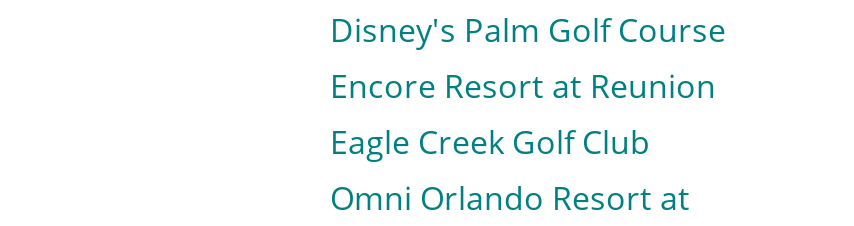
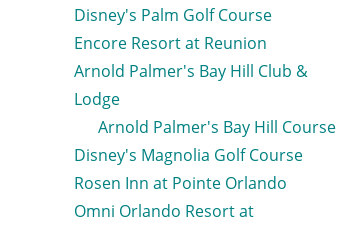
[330,120,650,164] Eagle Creek Golf Club -> [74,60,336,194] Arnold Palmer's Bay Hill Club & | Lodge | Arnold Palmer's Bay Hill Course | Disney's Magnolia Golf Course | Rosen Inn at Pointe Orlando

